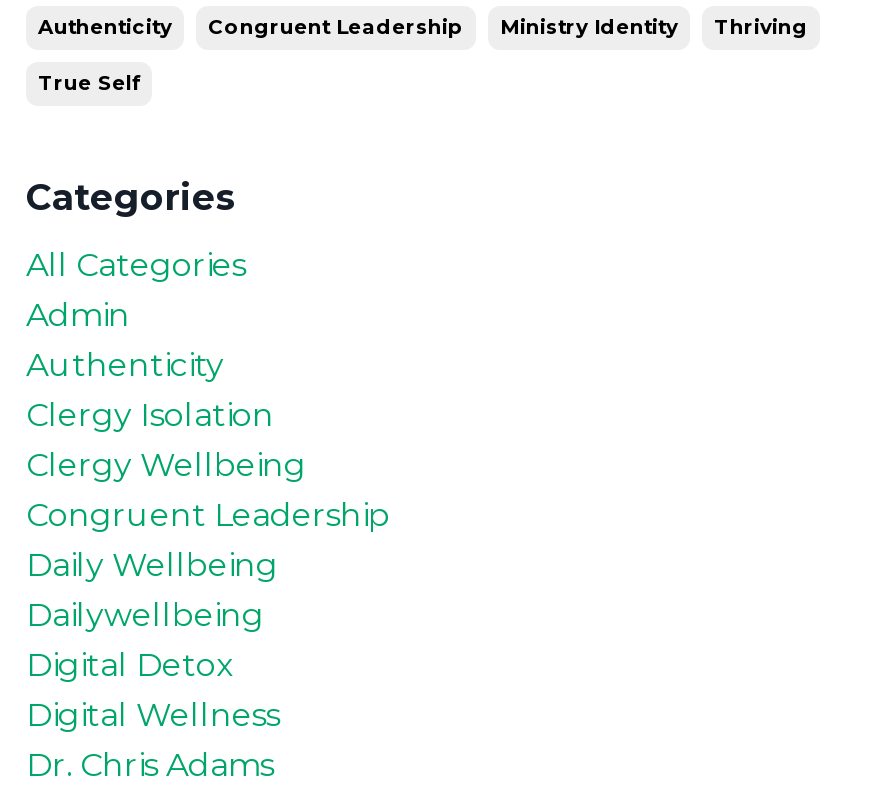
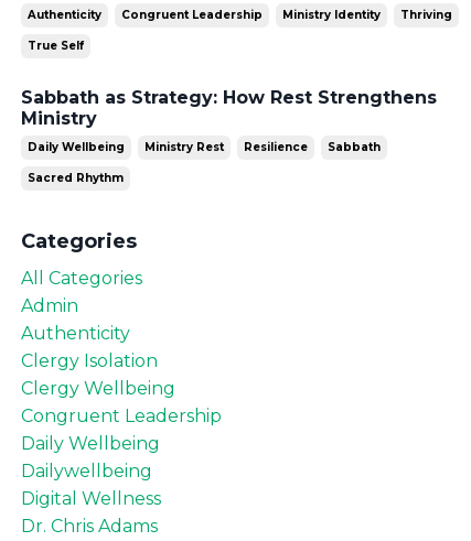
none -> [21,88,437,186] Sabbath as Strategy: How Rest Strengthens | Ministry | Daily Wellbeing | Ministry Rest | Resilience | Sabbath | Sacred Rhythm
moved [26,177,390,635] -> [21,230,222,482]: Categories | All Categories | Admin | ... | Daily Wellbeing | Dailywellbeing
[26,647,234,685] Digital Detox -> none

